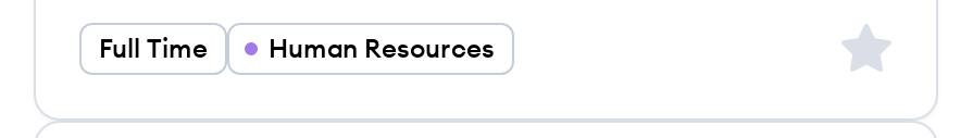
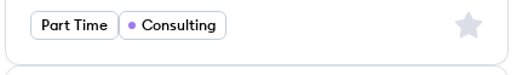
[99,32,495,64] Full Time | Human Resources -> [41,16,216,34] Part Time | Consulting

